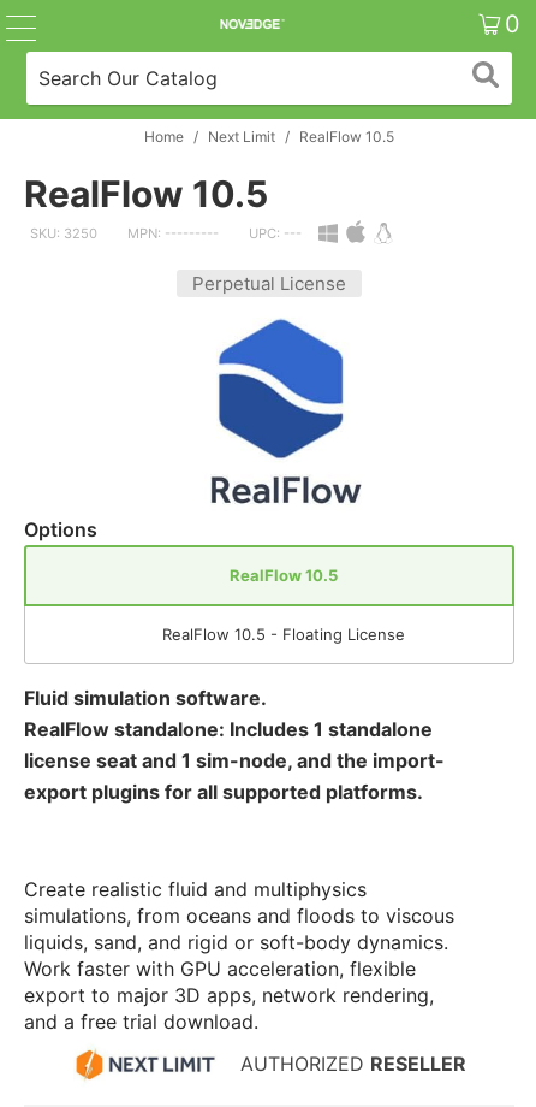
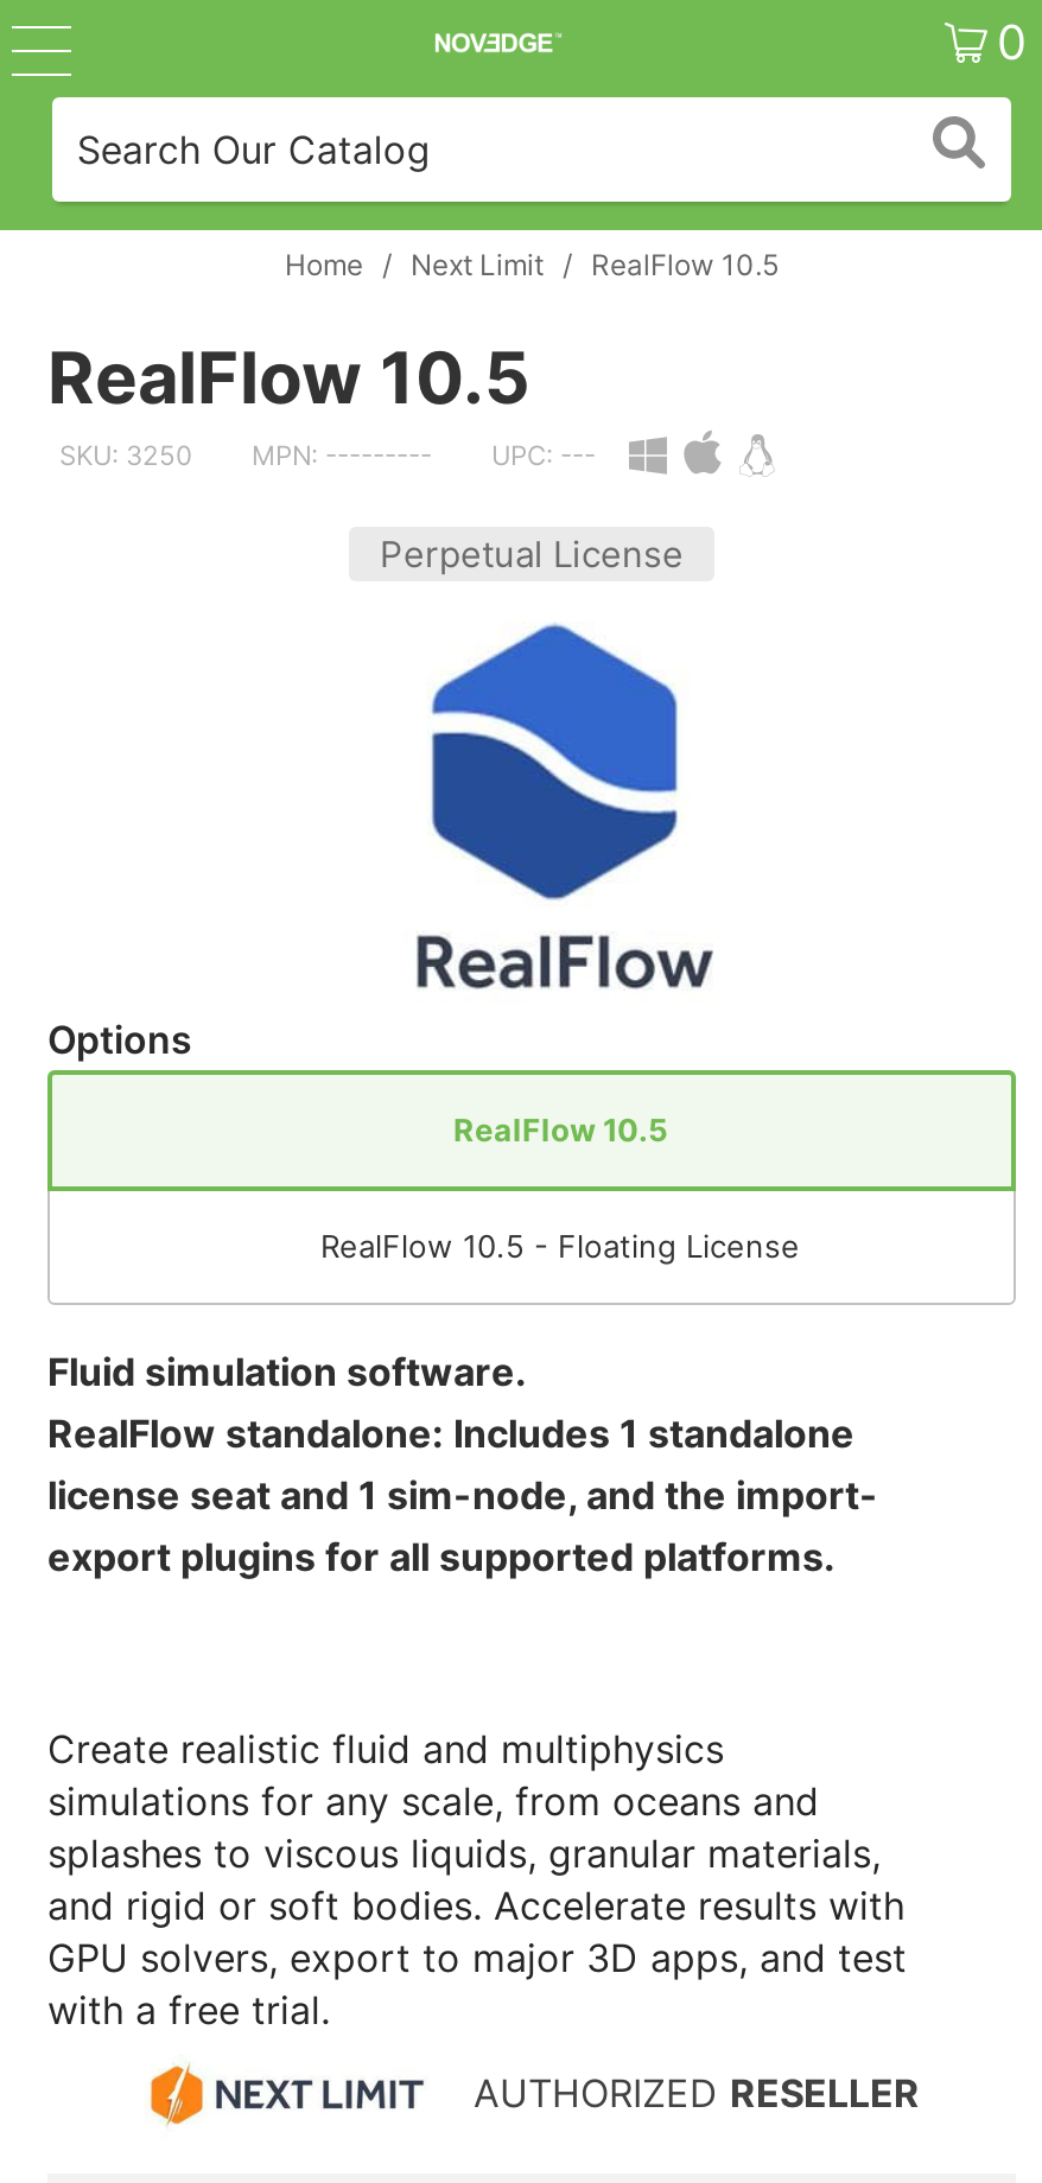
[24,904,454,1034] simulations, from oceans and floods to viscous | liquids, sand, and rigid or soft-body dynamics. | Work faster with GPU acceleration, flexible | export to major 3D apps, network rendering, | and a free trial download. -> [47,1777,907,2034] simulations for any scale, from oceans and | splashes to viscous liquids, granular materials, | and rigid or soft bodies. Accelerate results with | GPU solvers, export to major 3D apps, and test | with a free trial.

